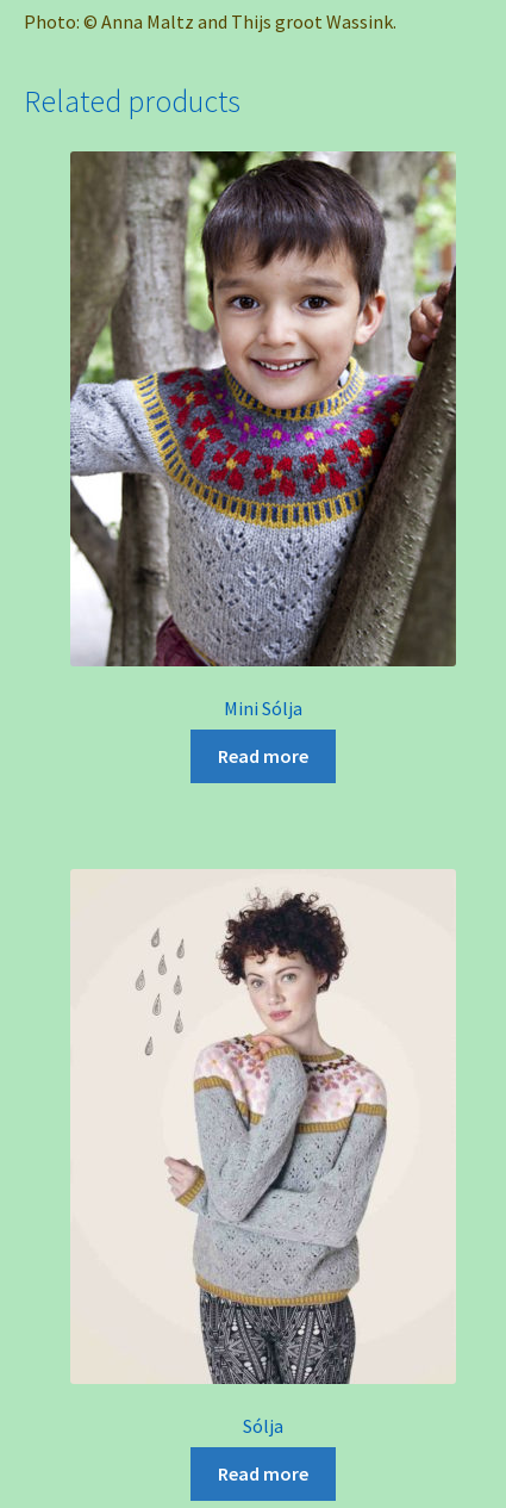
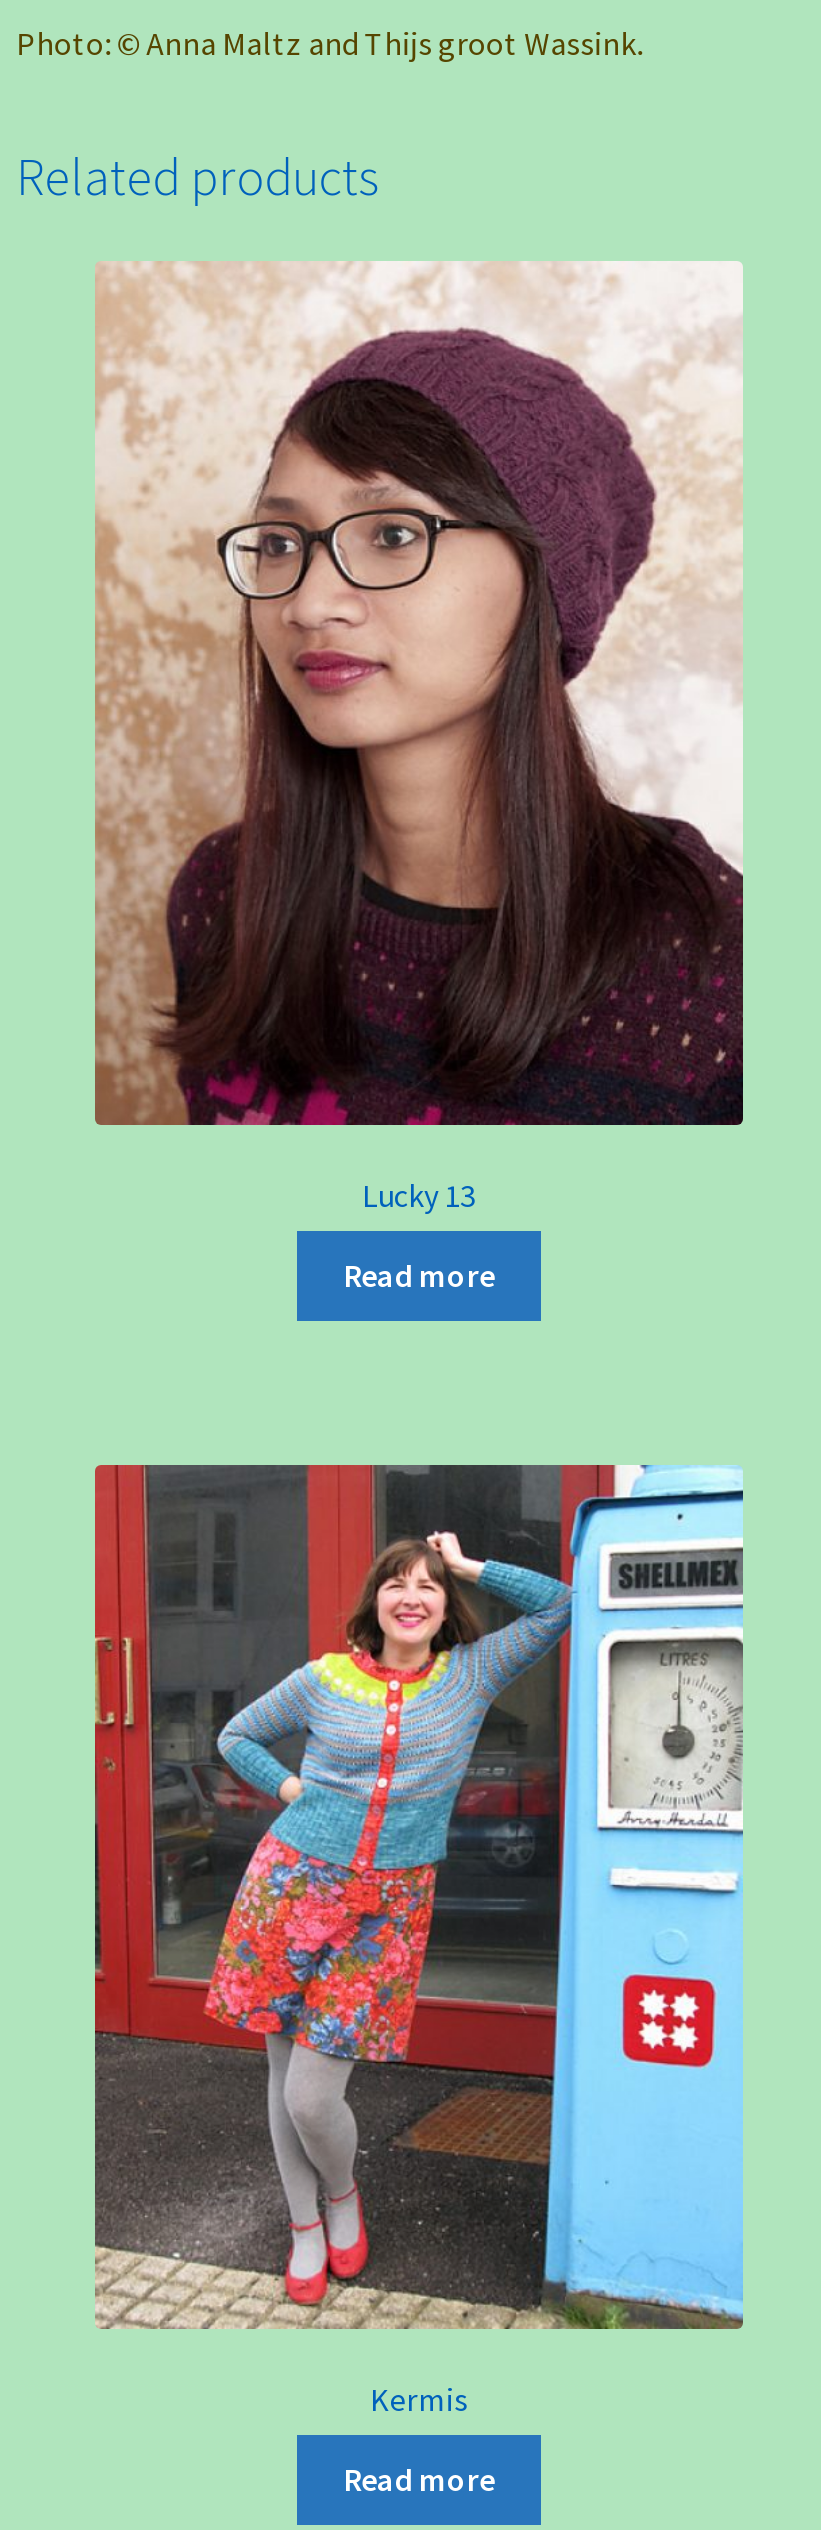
[69,150,457,720] [image] | Mini Sólja -> [93,261,743,1215] [image] | Lucky 13
[69,869,456,1437] [image] | Sólja -> [93,1463,745,2418] [image] | Kermis

